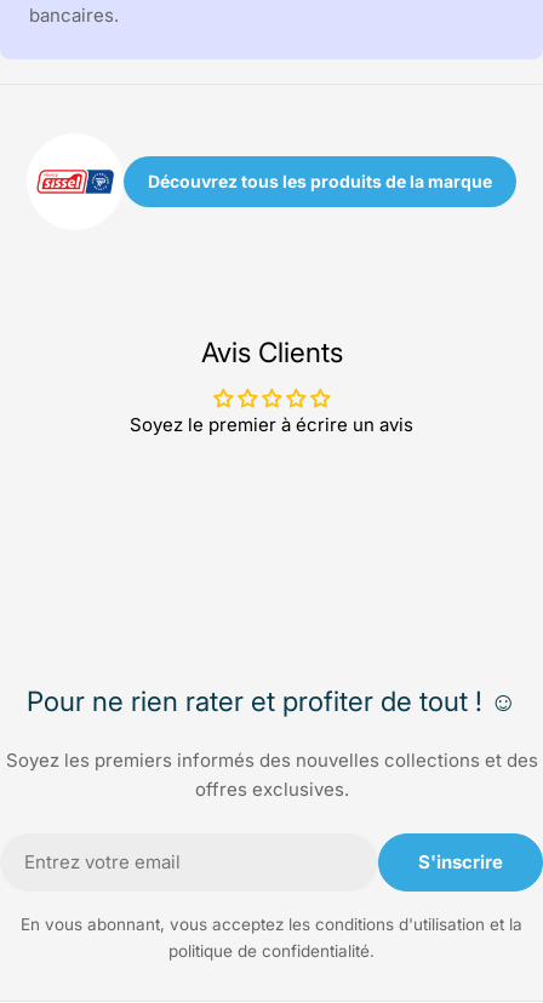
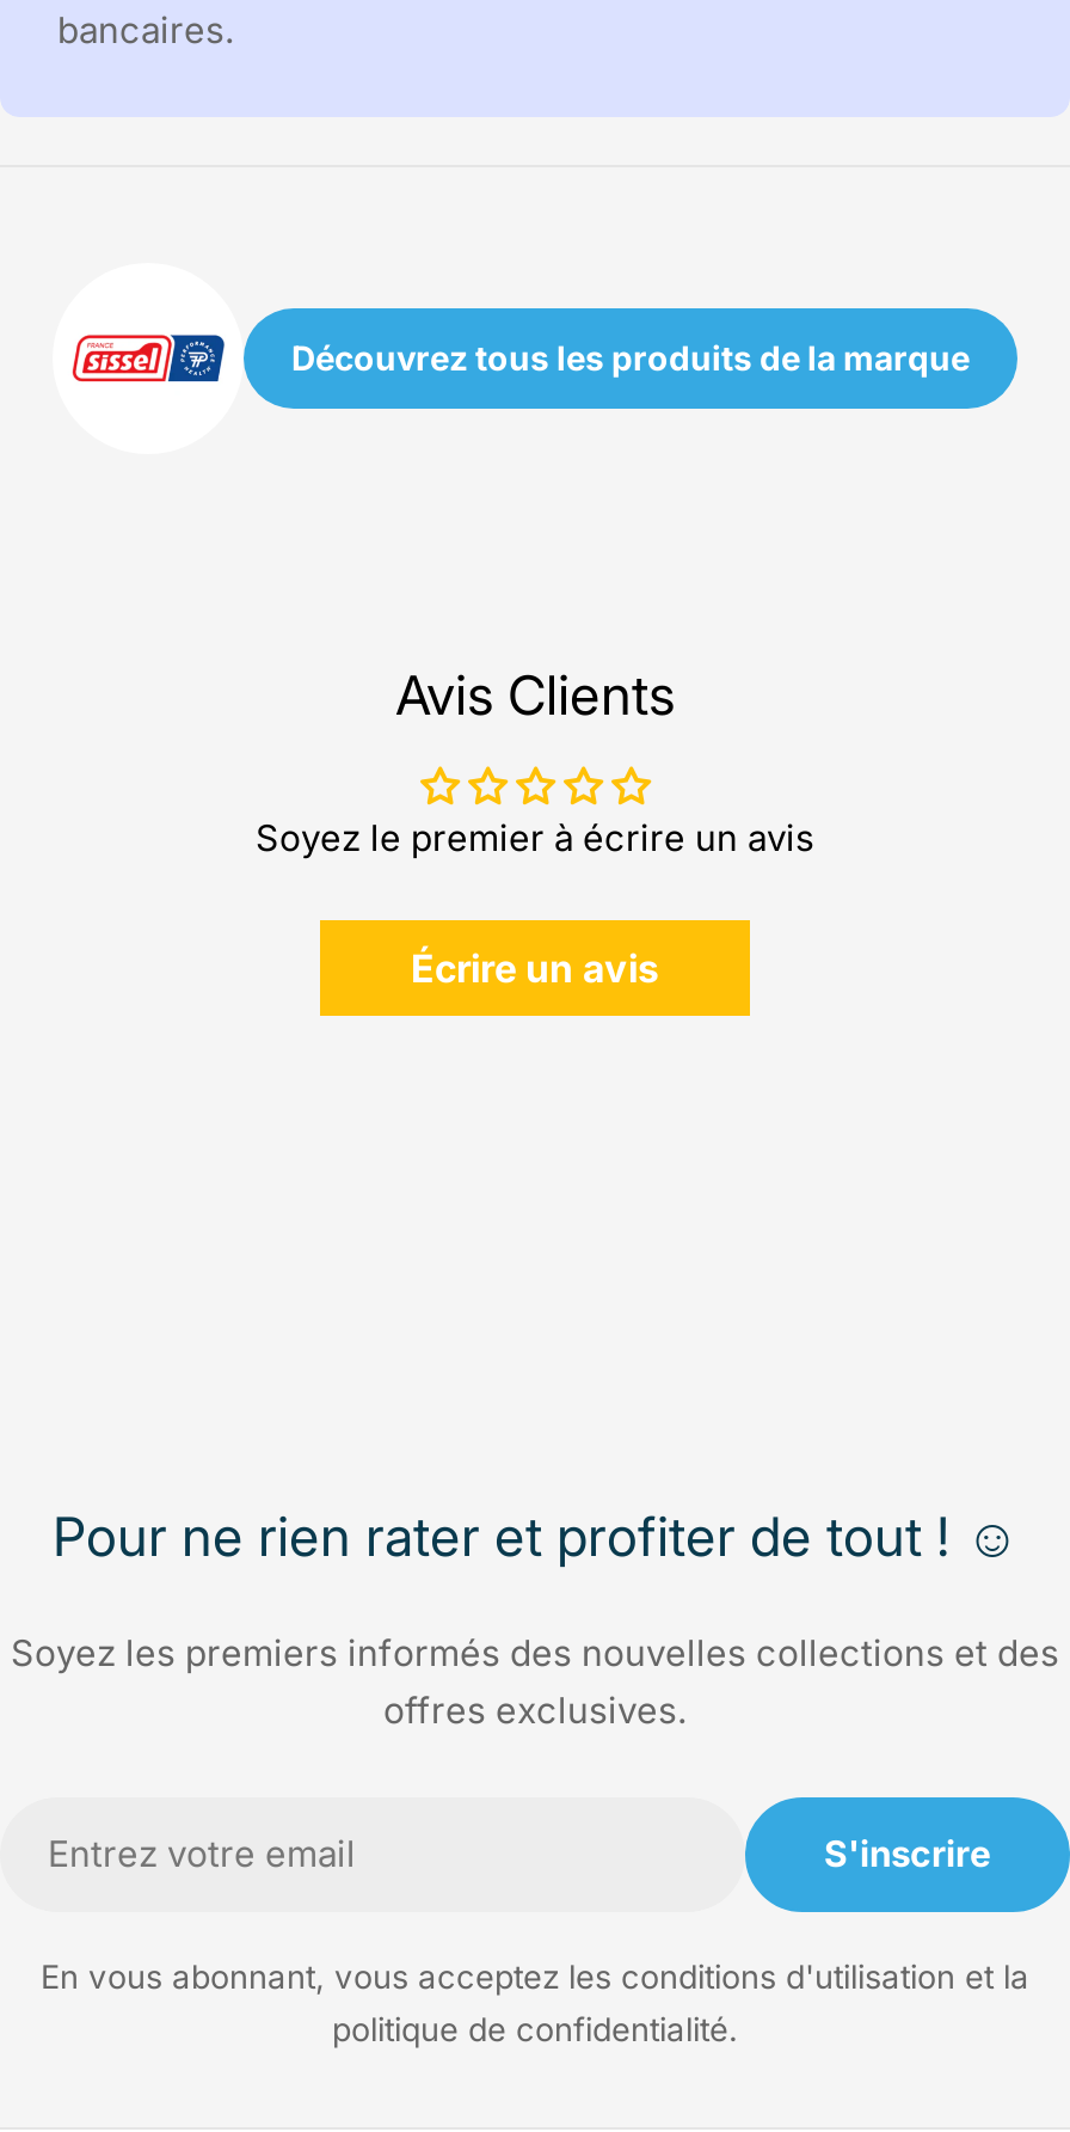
none -> [411,944,659,991] Écrire un avis

